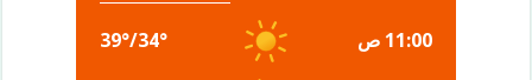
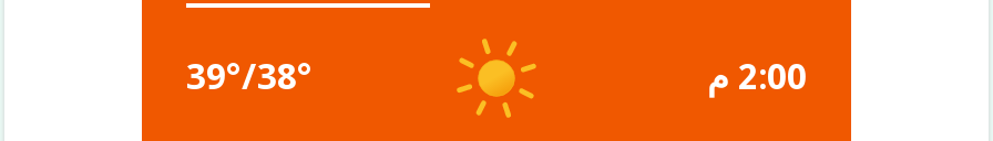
[138,29,432,52] 11:00 ص | 34° -> [257,55,807,97] 2:00 م | 38°

